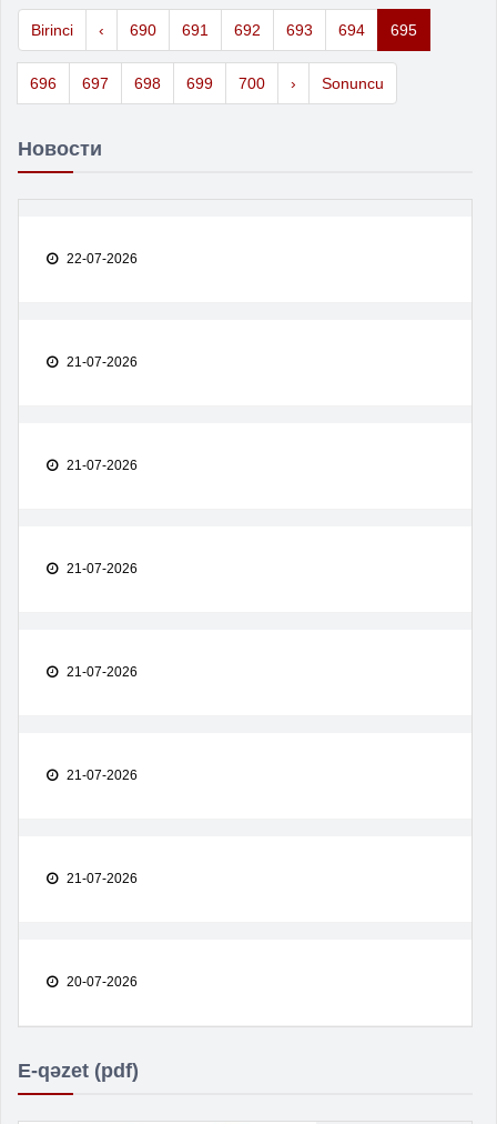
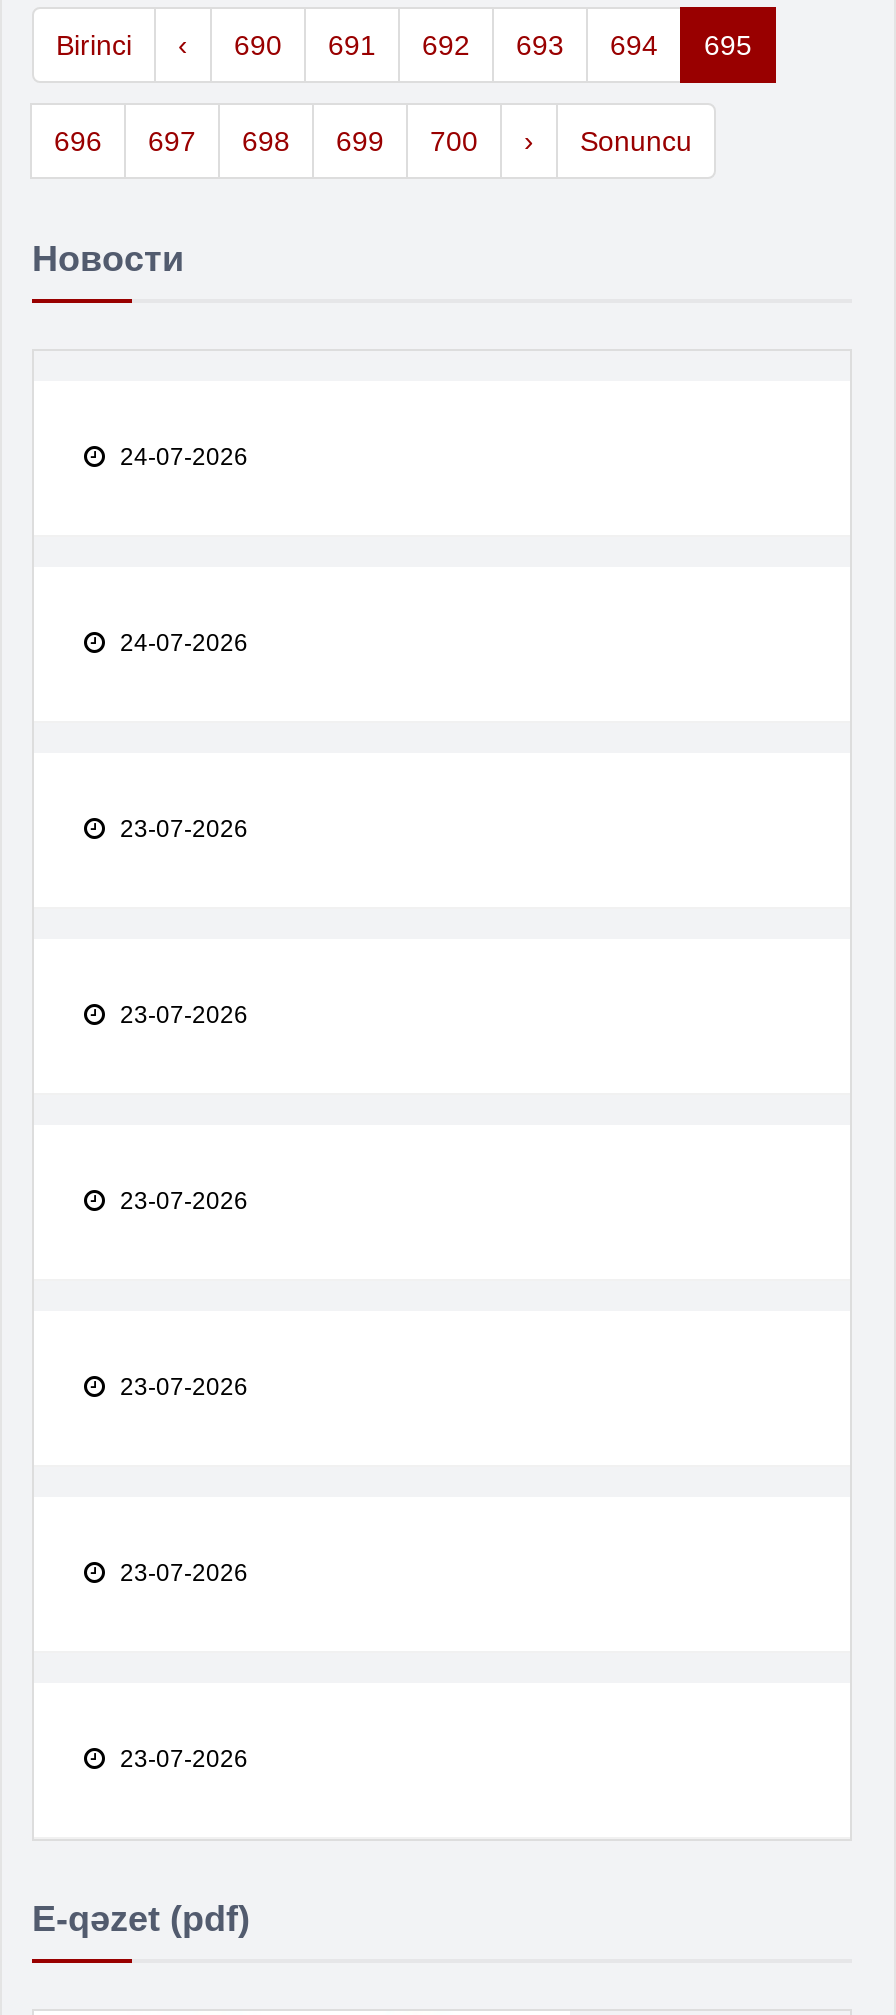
[63,251,138,267] 22-07-2026 -> [114,443,248,471] 24-07-2026
[63,354,138,370] 21-07-2026 -> [114,629,248,657] 24-07-2026
[63,458,138,473] 21-07-2026 -> [114,815,248,843] 23-07-2026
[63,561,138,576] 21-07-2026 -> [114,1001,248,1029] 23-07-2026
[63,664,138,680] 21-07-2026 -> [114,1187,248,1215] 23-07-2026
[63,767,138,783] 21-07-2026 -> [114,1373,248,1401] 23-07-2026
[63,871,138,886] 21-07-2026 -> [114,1559,248,1587] 23-07-2026
[63,974,138,990] 20-07-2026 -> [114,1745,248,1773] 23-07-2026

